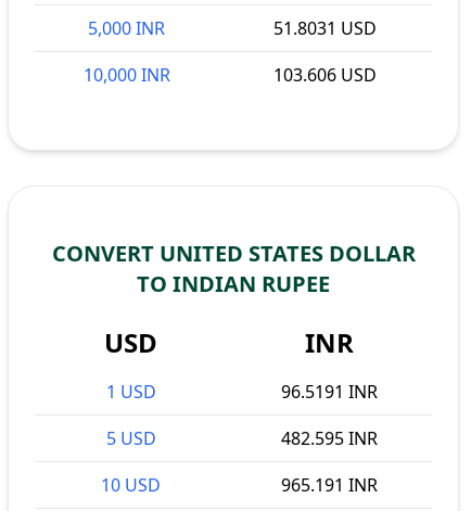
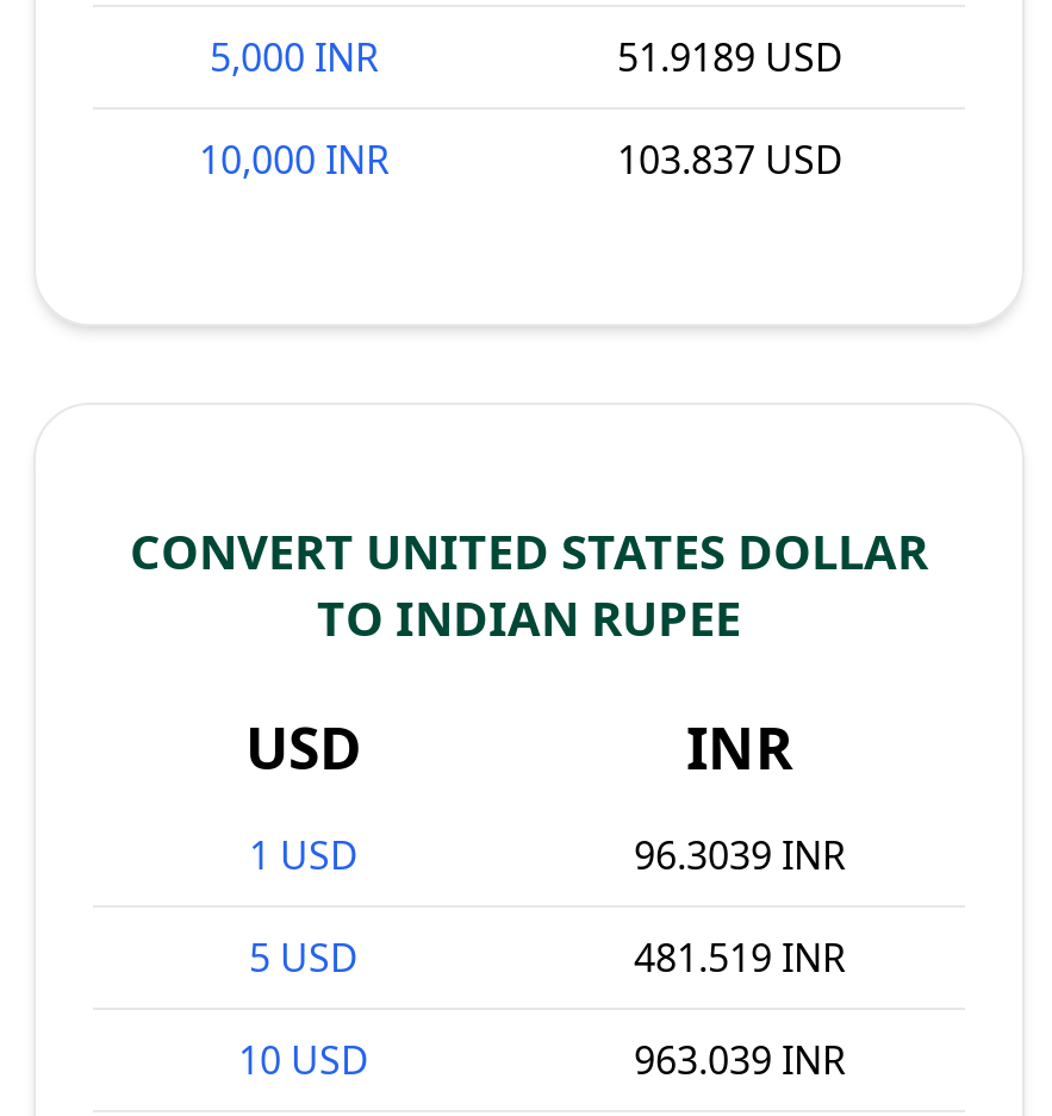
[273,16,377,40] 51.8031 USD -> [617,31,844,83] 51.9189 USD
[273,63,377,87] 103.606 USD -> [617,133,844,186] 103.837 USD
[281,380,378,404] 96.5191 INR -> [634,829,846,881] 96.3039 INR
[281,426,378,450] 482.595 INR -> [634,931,846,984] 481.519 INR
[281,473,378,497] 965.191 INR -> [634,1034,846,1086] 963.039 INR

